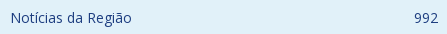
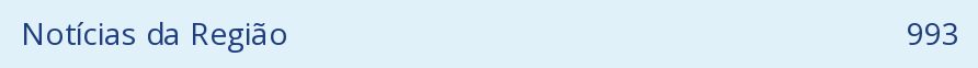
[414,8,438,27] 992 -> [907,12,959,53] 993

